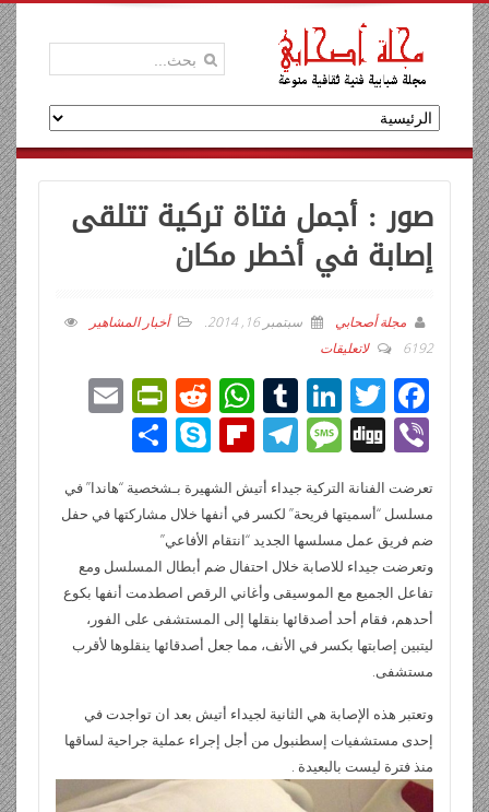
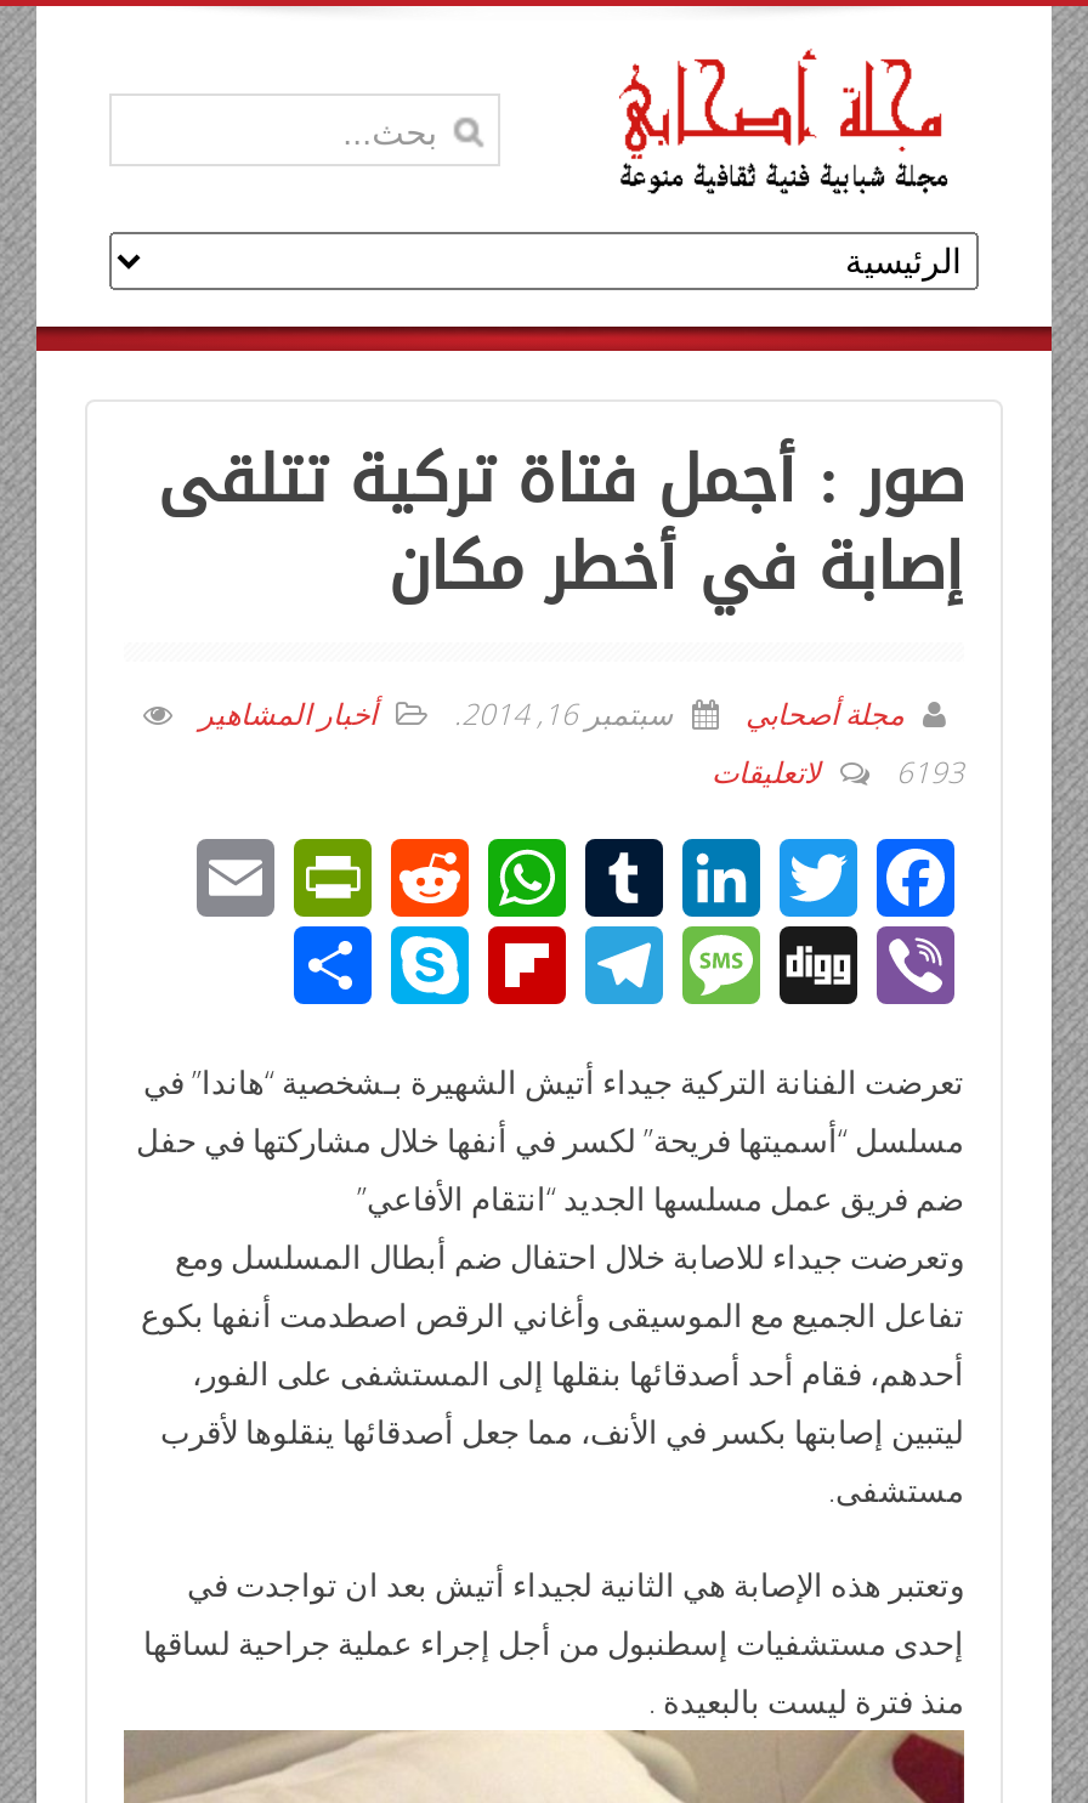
[320,338,433,357] 6192 لاتعليقات -> [712,750,964,792] 6193 لاتعليقات

